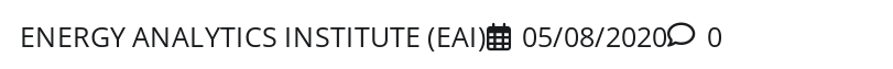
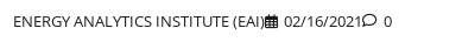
[20,16,722,56] ENERGY ANALYTICS INSTITUTE (EAI) 05/08/2020 0 -> [13,10,392,31] ENERGY ANALYTICS INSTITUTE (EAI) 02/16/2021 0

